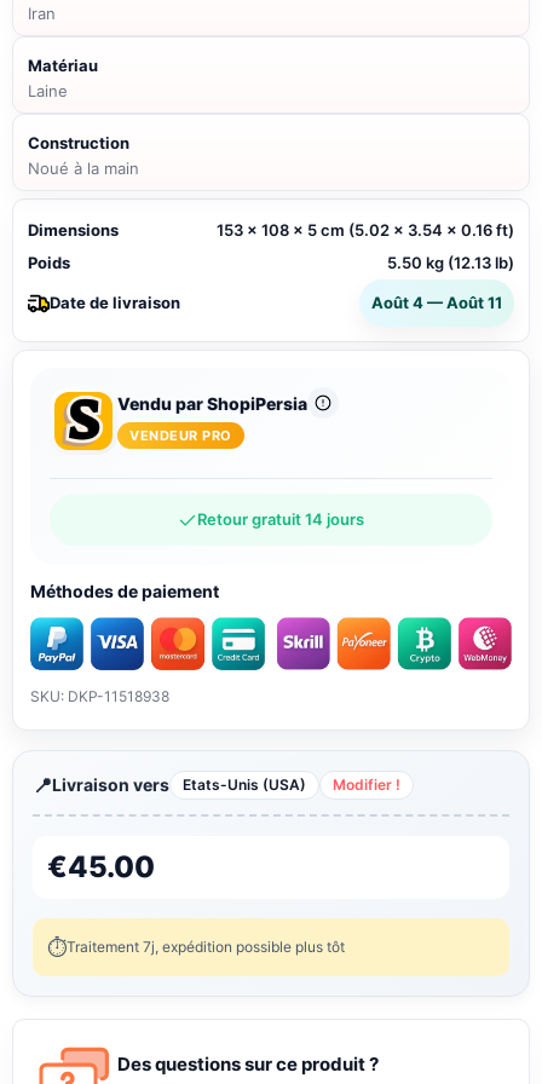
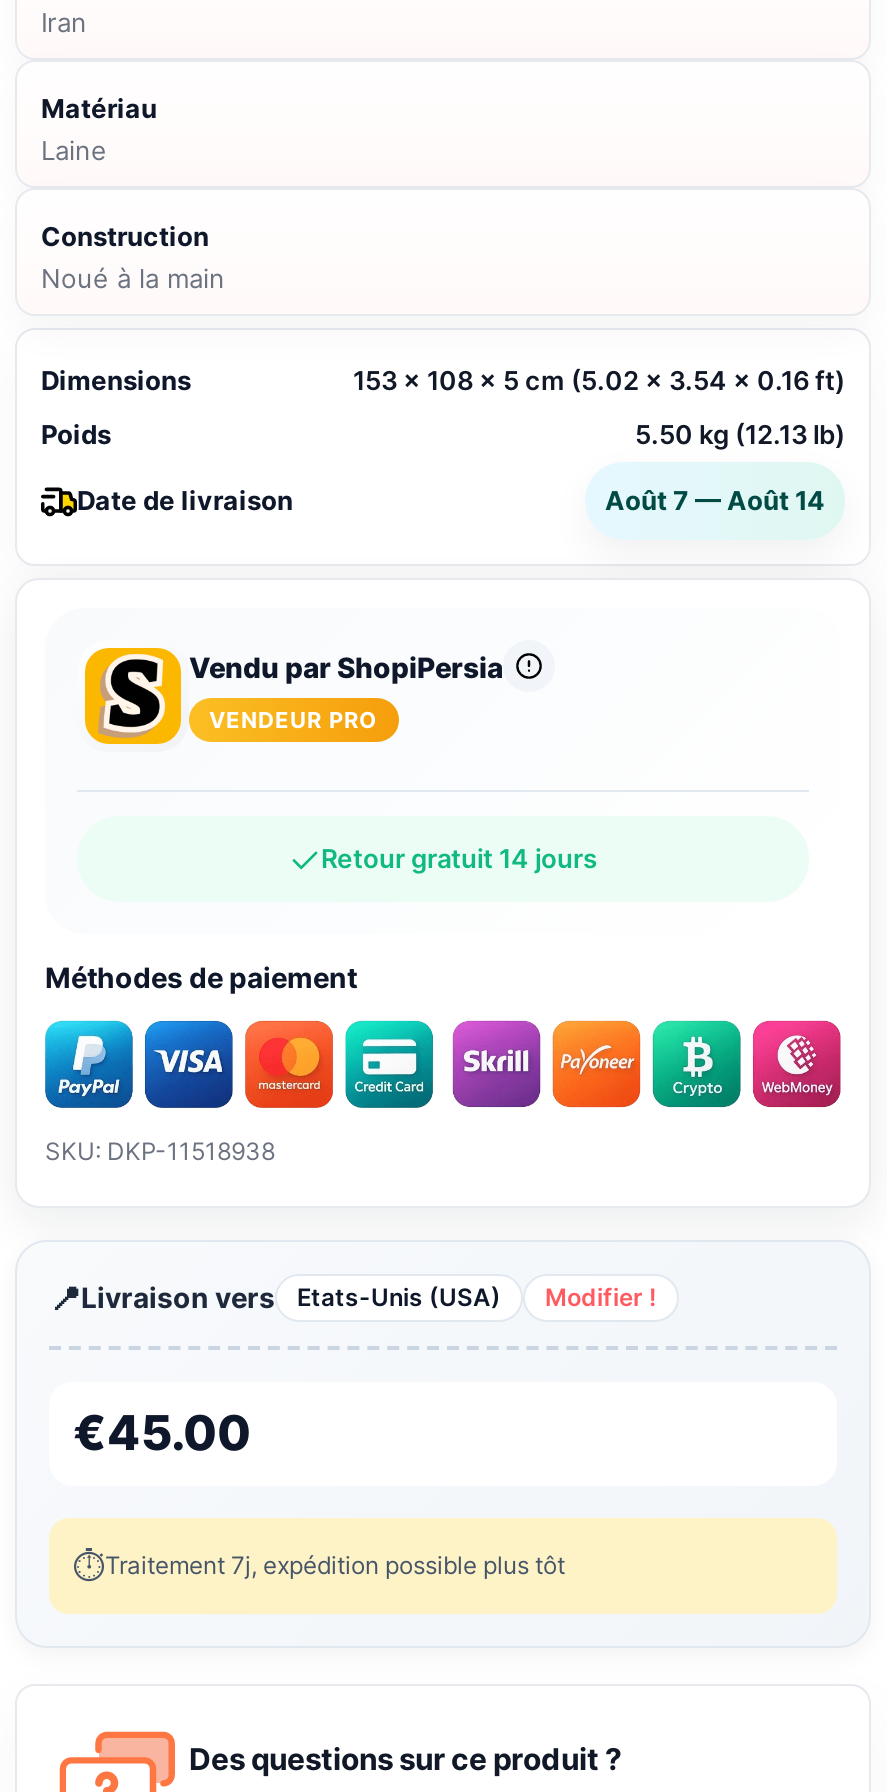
[371,293,502,313] Août 4 — Août 11 -> [605,485,825,517] Août 7 — Août 14

